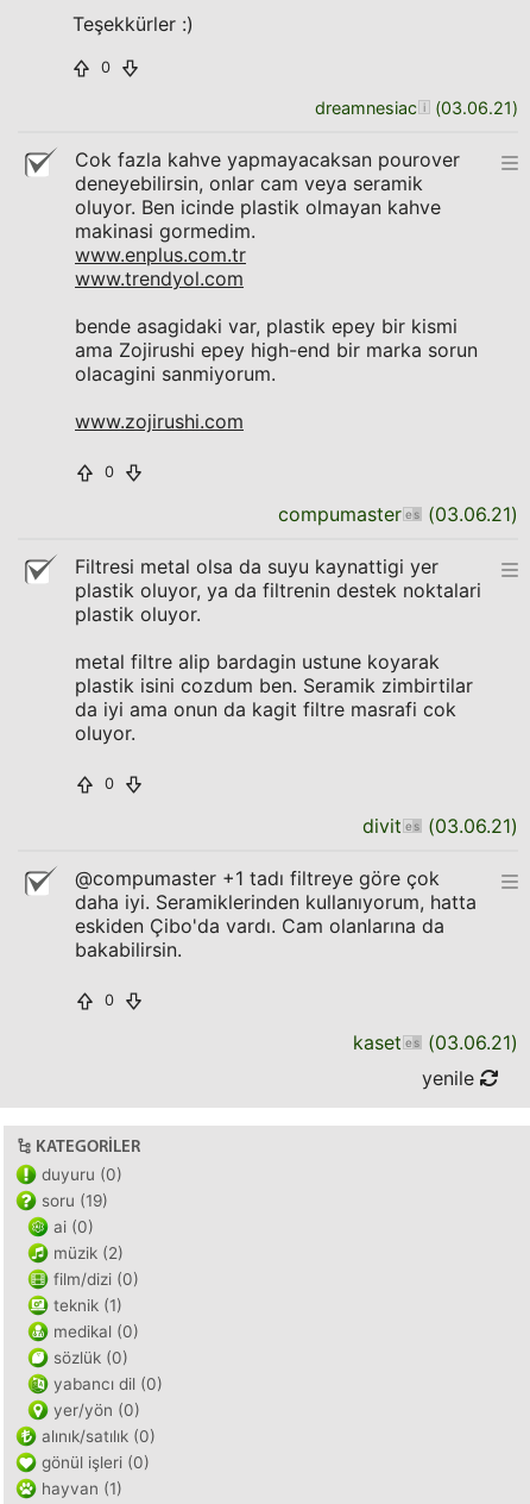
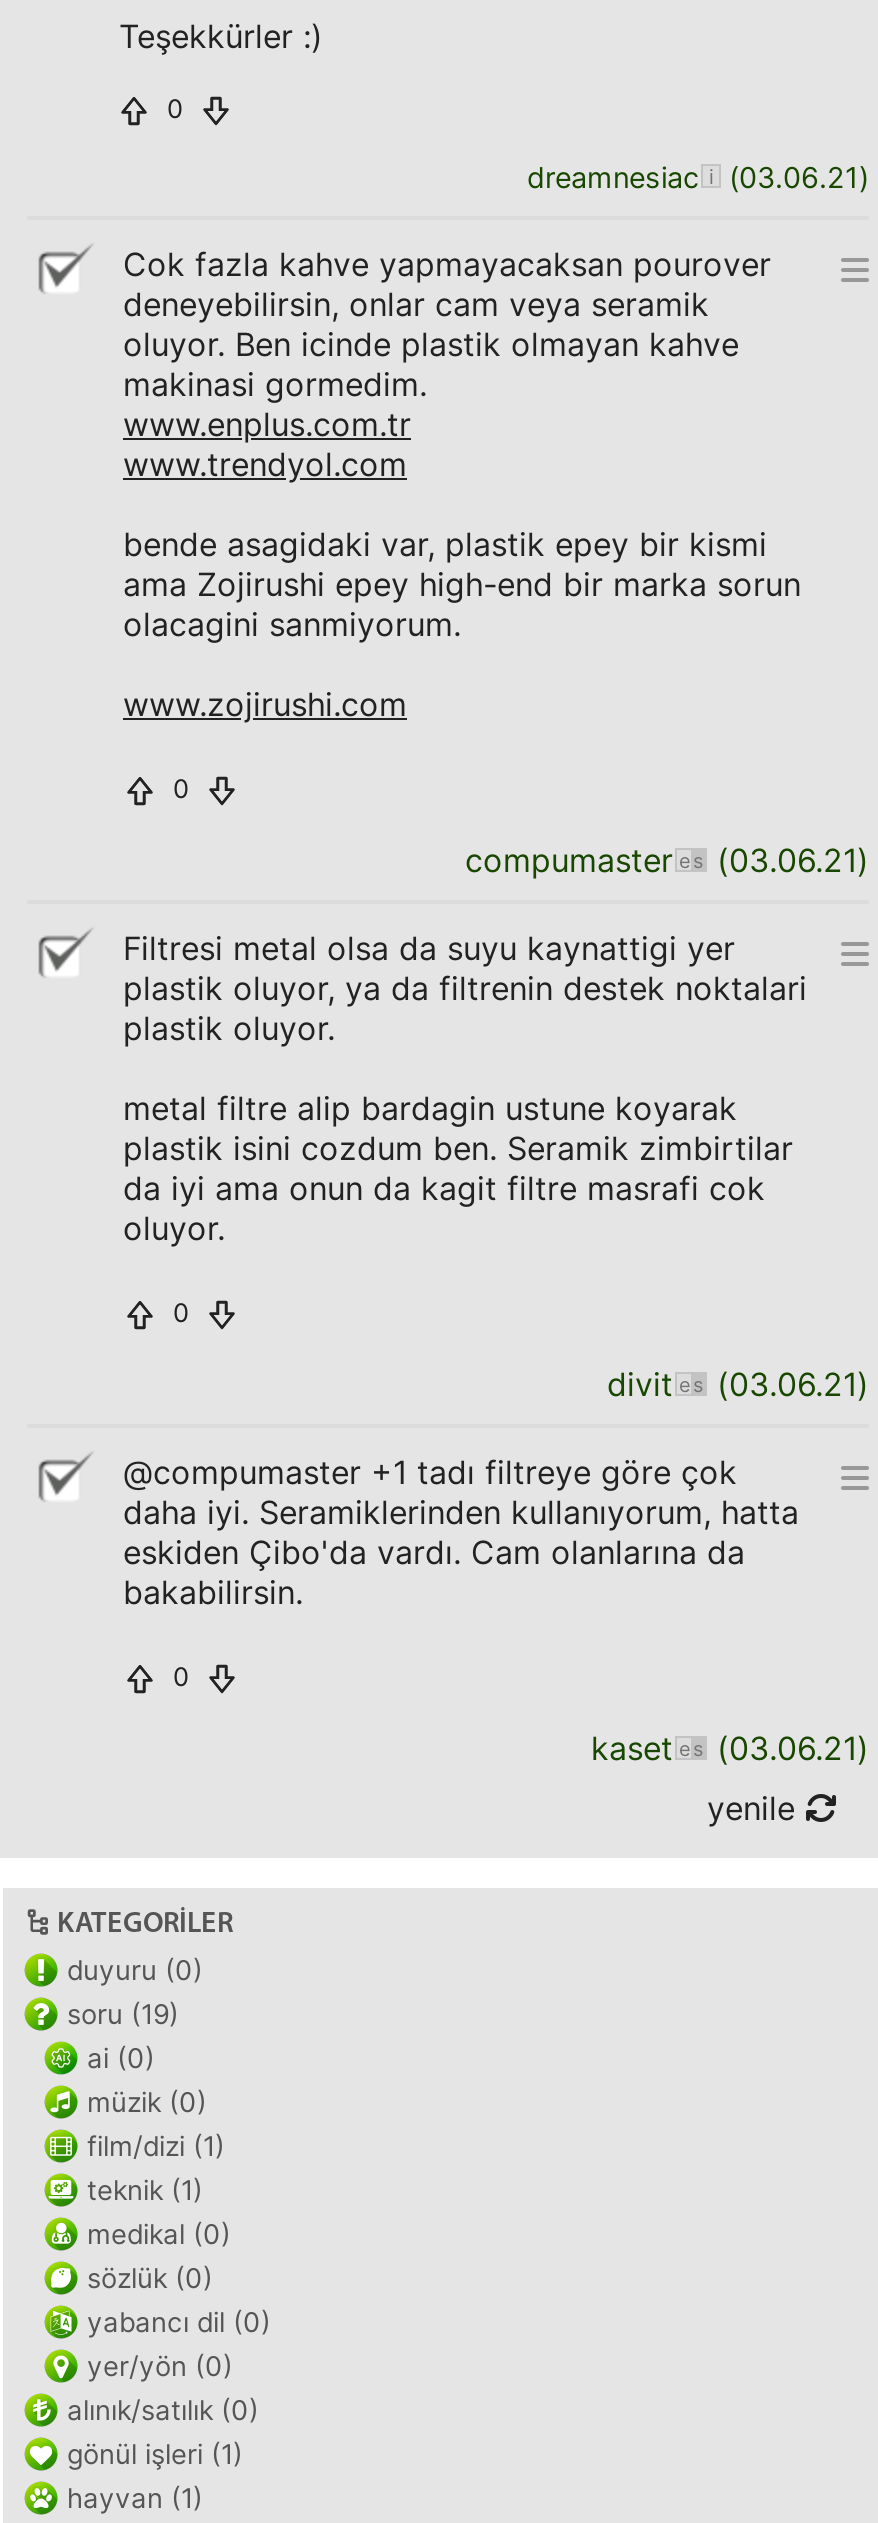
[53,1243,124,1262] müzik (2) -> [87,2086,207,2118] müzik (0)
[53,1270,139,1289] film/dizi (0) -> [87,2130,225,2162] film/dizi (1)
[42,1453,150,1472] gönül işleri (0) -> [67,2438,243,2470] gönül işleri (1)

